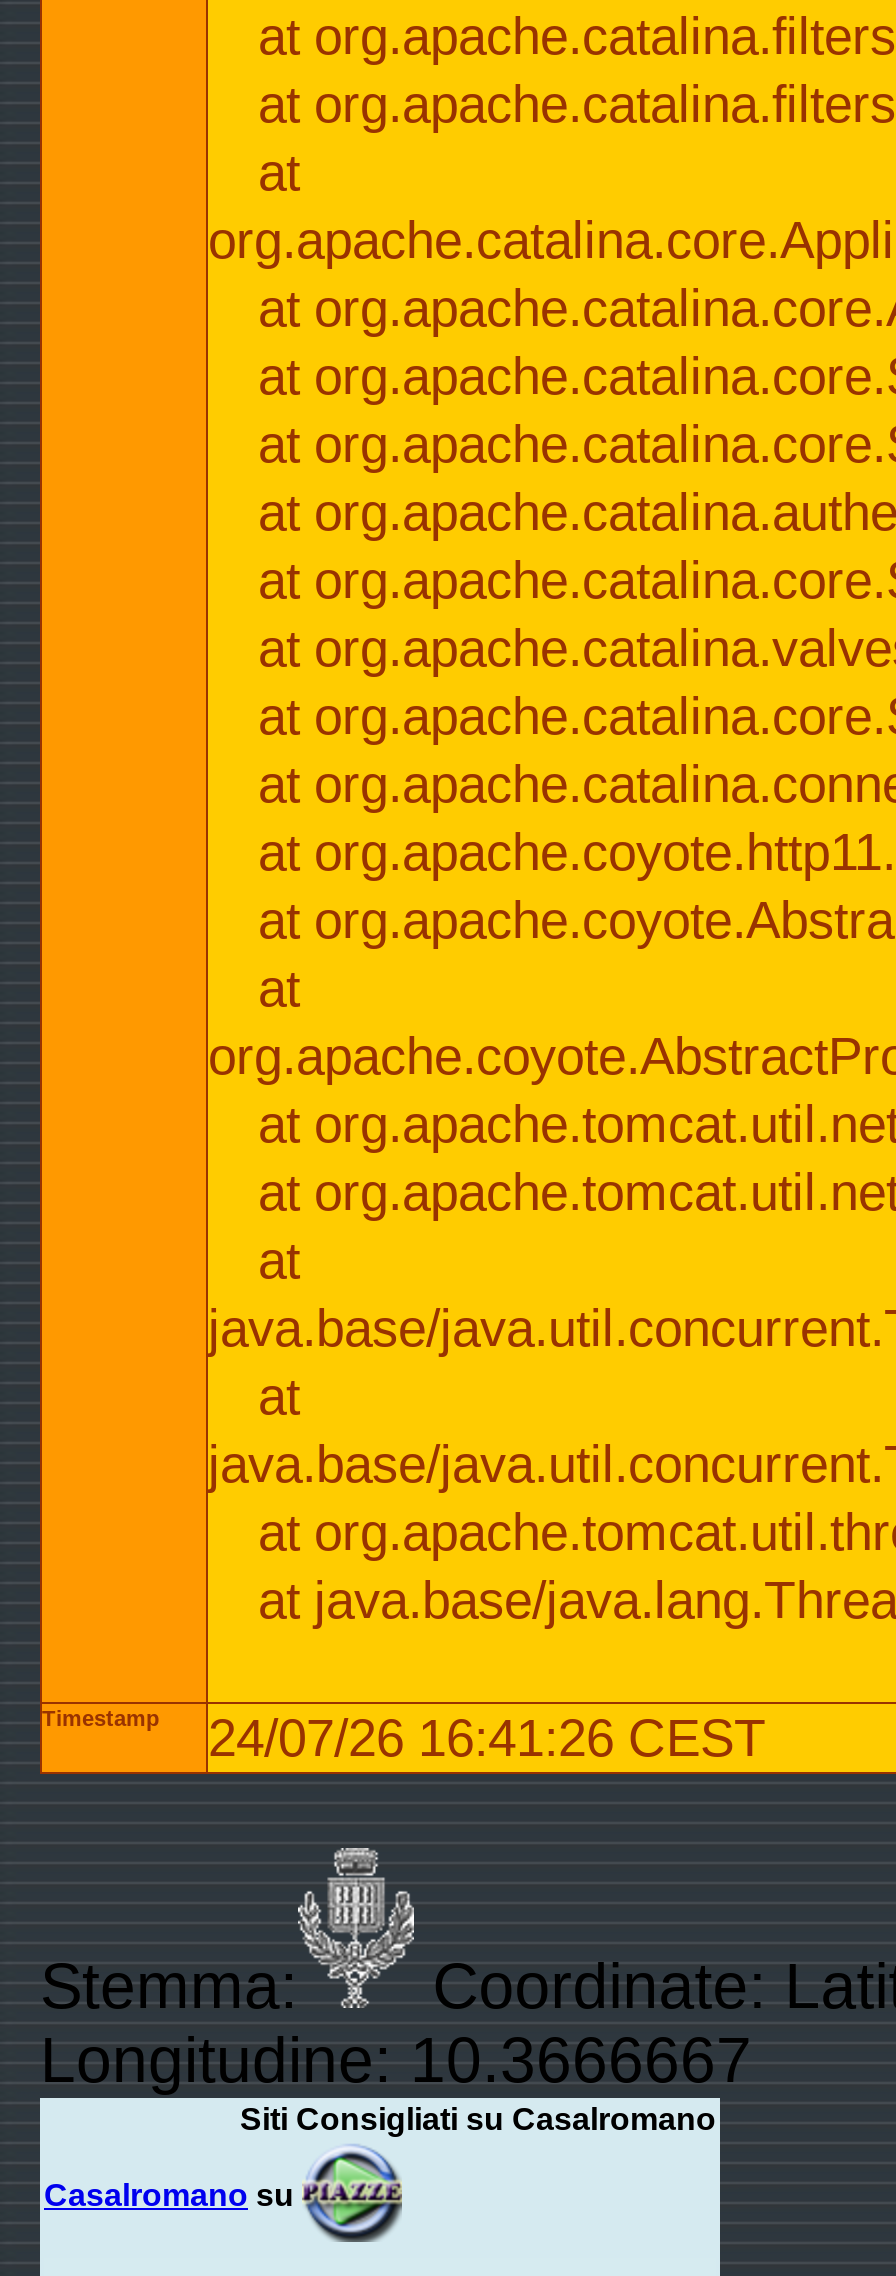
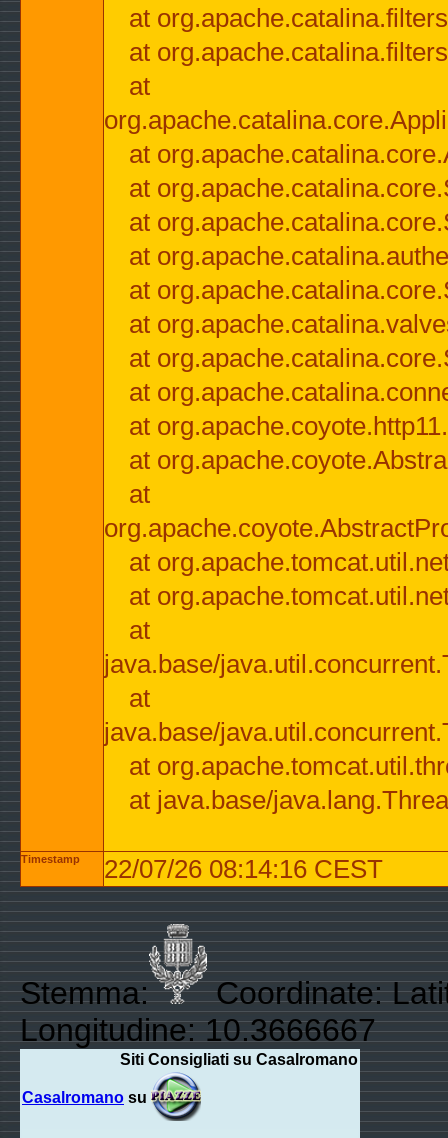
[42,1706,766,1766] Timestamp 24/07/26 16:41:26 CEST -> [21,853,383,883] Timestamp 22/07/26 08:14:16 CEST

